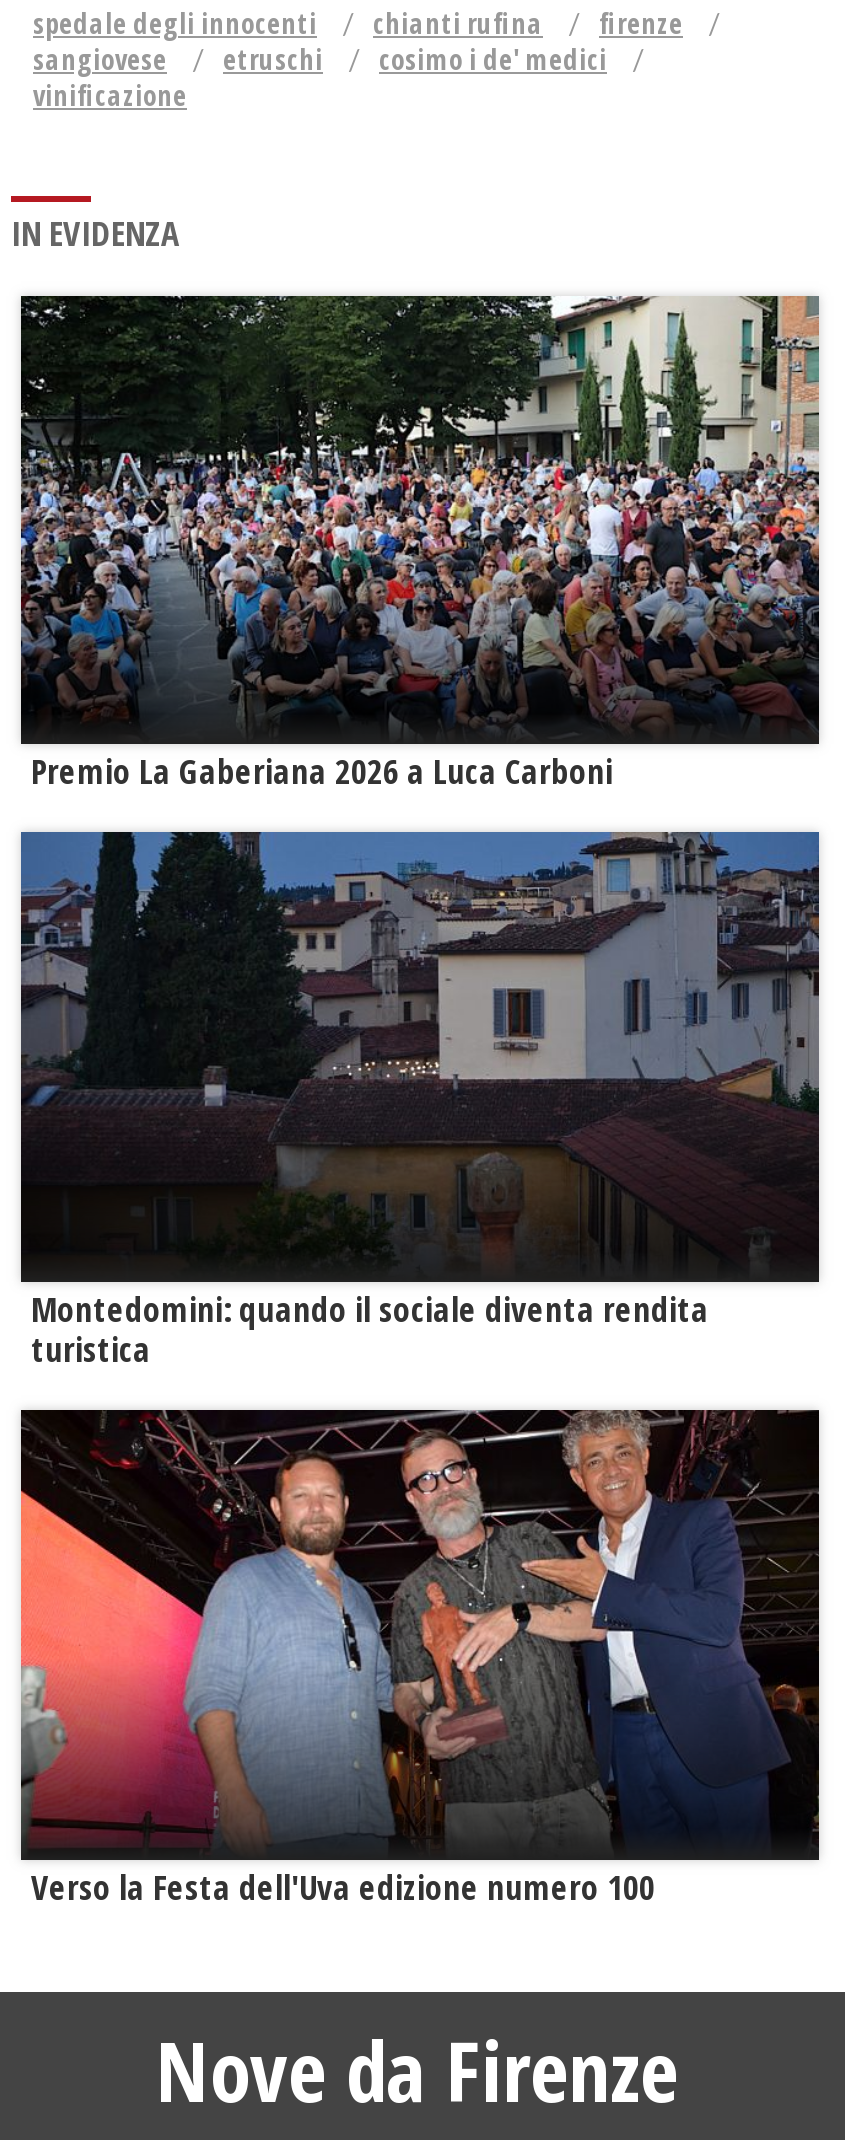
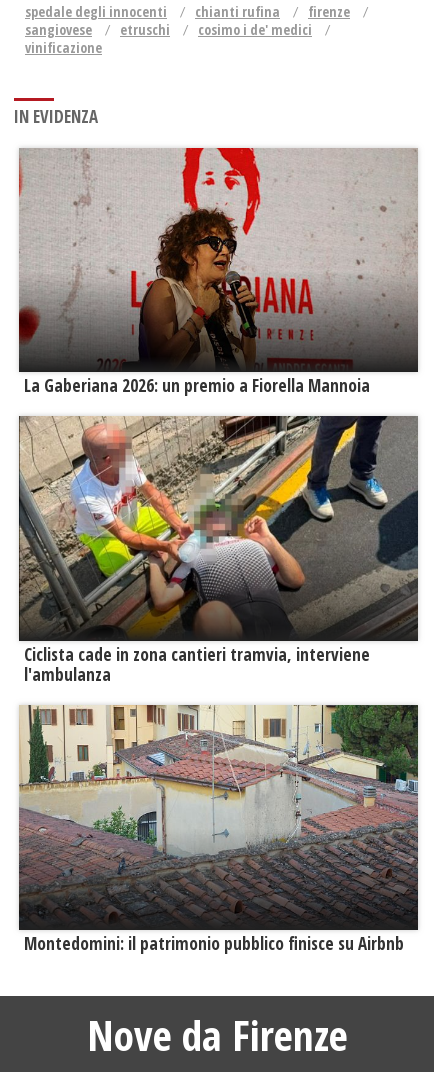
[19,294,819,795] [image] | Premio La Gaberiana 2026 a Luca Carboni -> [18,147,419,397] [image] | La Gaberiana 2026: un premio a Fiorella Mannoia
[19,830,819,1372] [image] | Montedomini: quando il sociale diventa rendita | turistica -> [18,415,418,686] [image] | Ciclista cade in zona cantieri tramvia, interviene | l'ambulanza
[19,1408,819,1910] [image] | Verso la Festa dell'Uva edizione numero 100 -> [18,704,419,955] [image] | Montedomini: il patrimonio pubblico finisce su Airbnb

